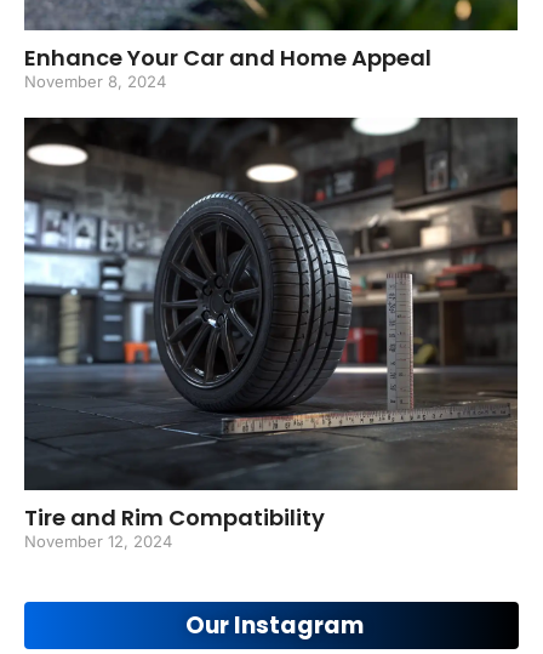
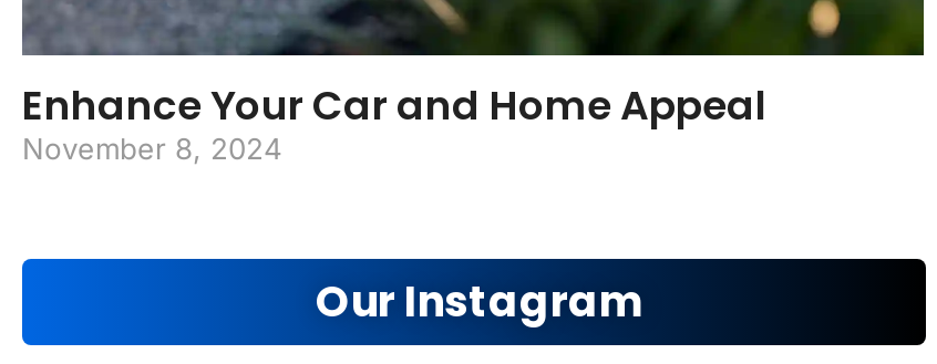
[23,116,518,551] [image] | Tire and Rim Compatibility | November 12, 2024 -> none

